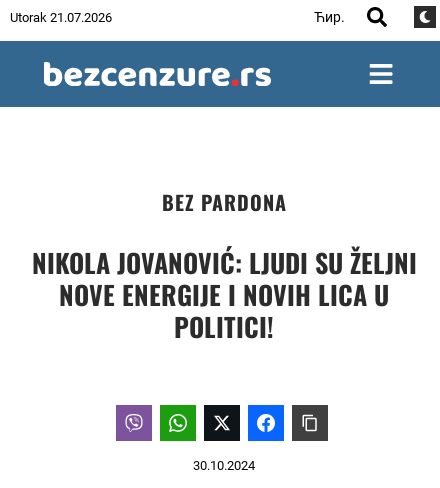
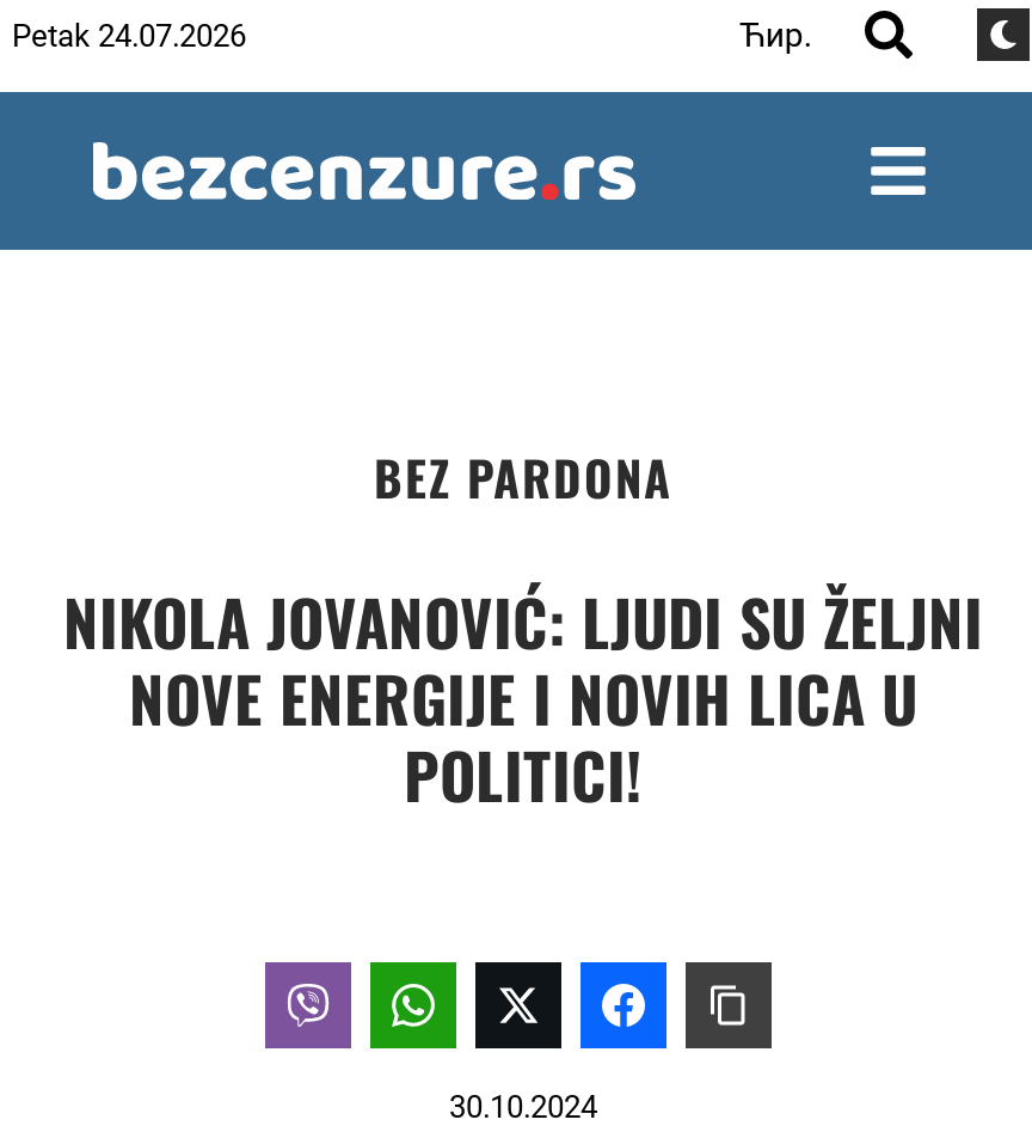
[10,9,112,24] Utorak 21.07.2026 -> [12,17,246,53] Petak 24.07.2026

